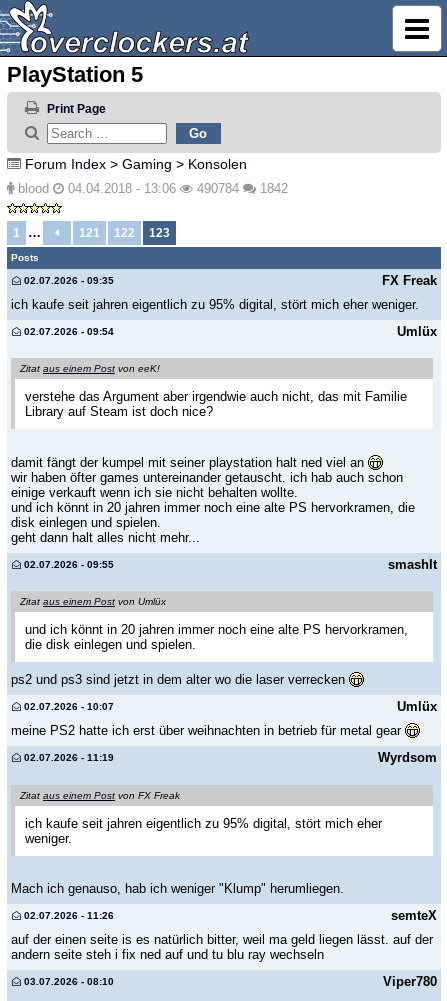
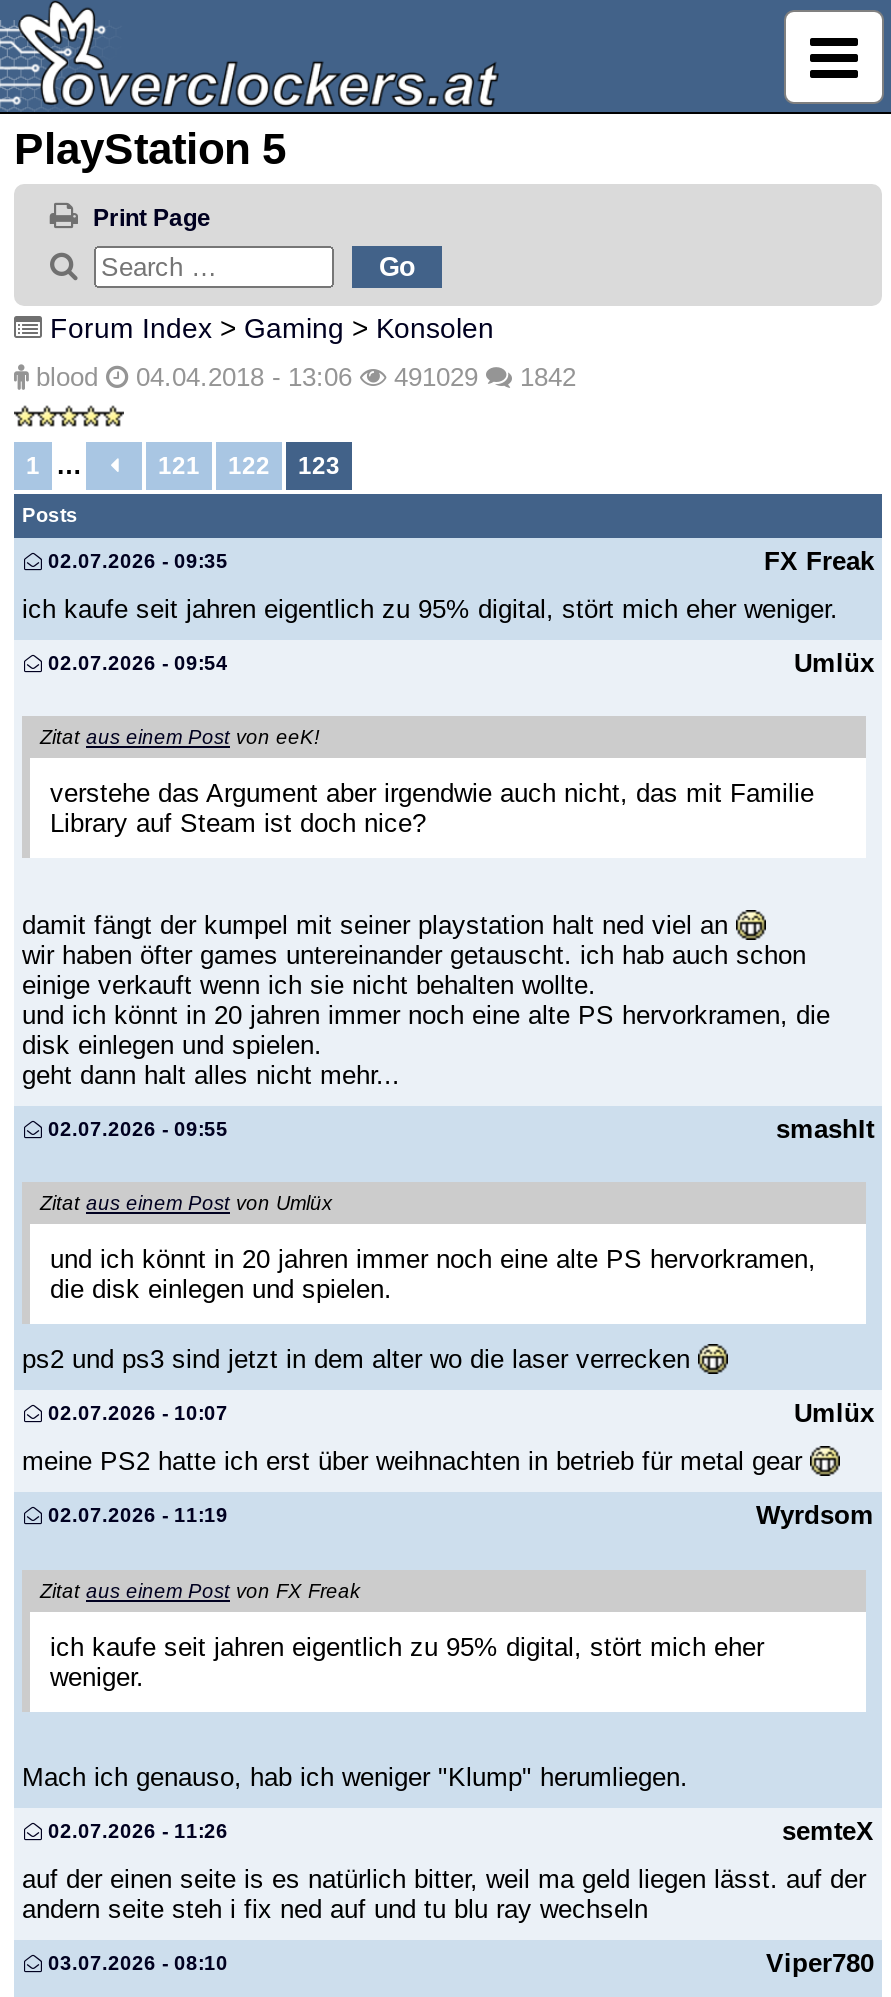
[14,181,288,196] blood 04.04.2018 - 13:06 490784 1842 -> [28,362,576,392] blood 04.04.2018 - 13:06 491029 1842

